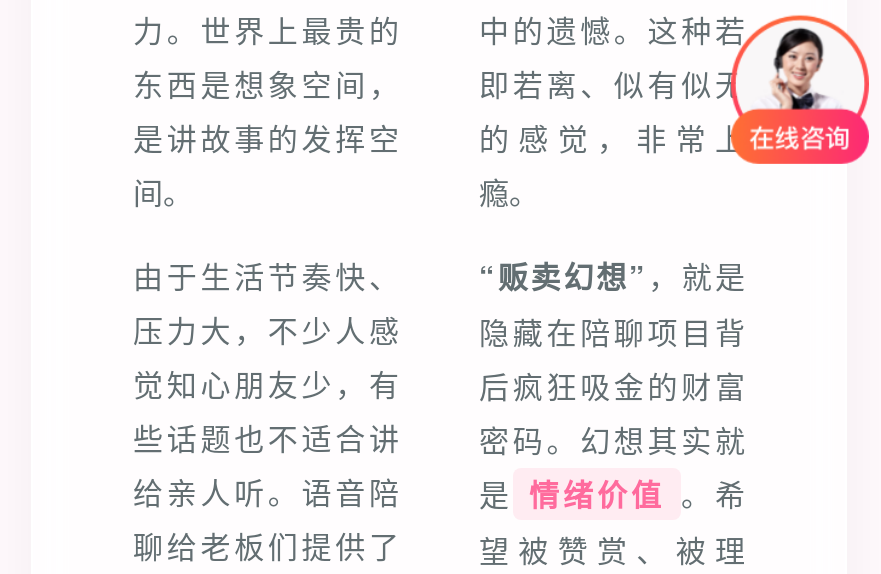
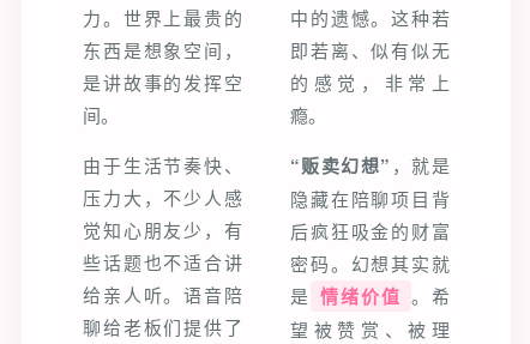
[733,12,871,166] [image] -> none

